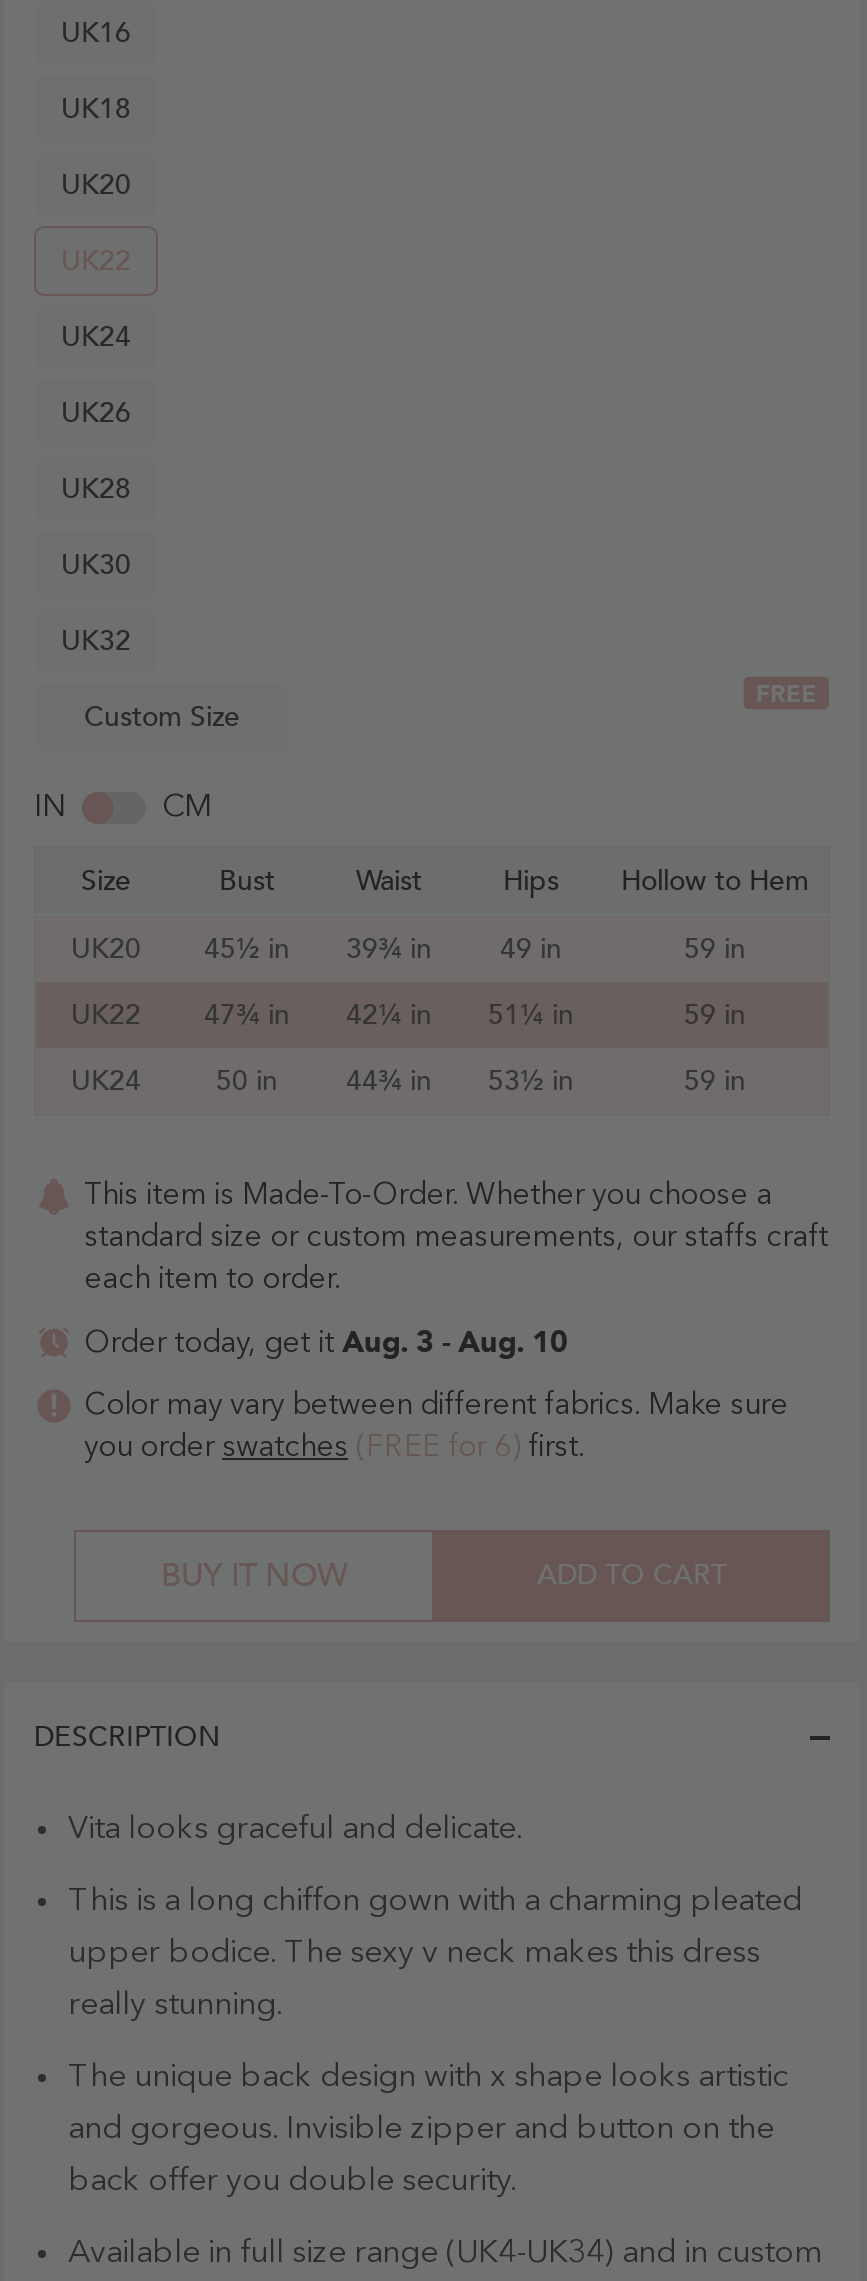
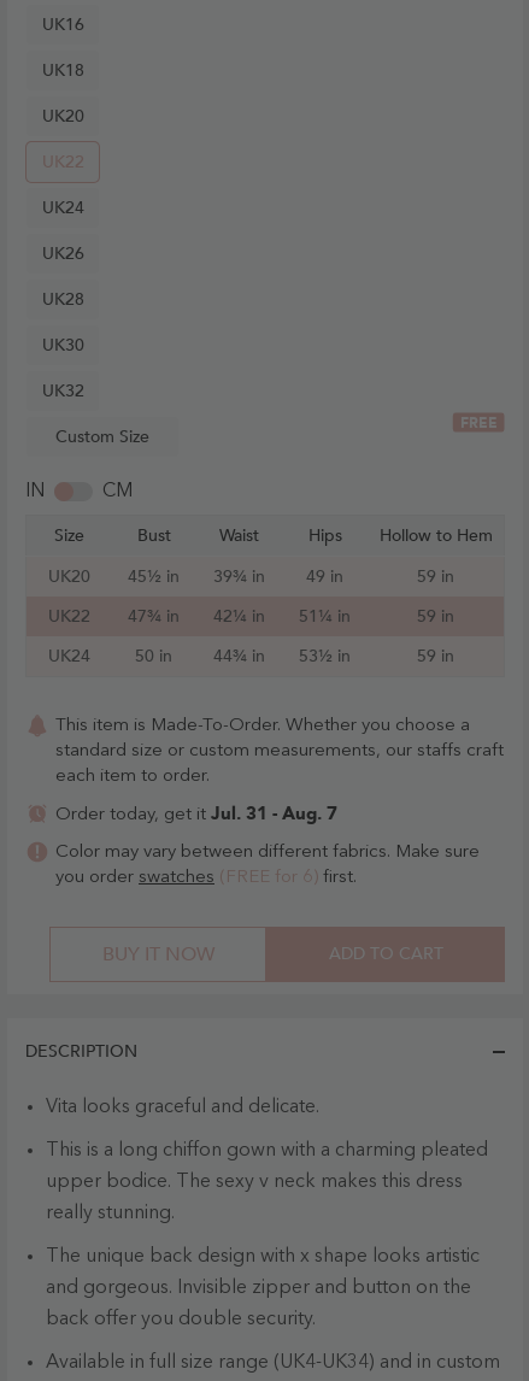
[84,1321,568,1361] Order today, get it Aug. 3 - Aug. 10 -> [55,801,337,825] Order today, get it Jul. 31 - Aug. 7

